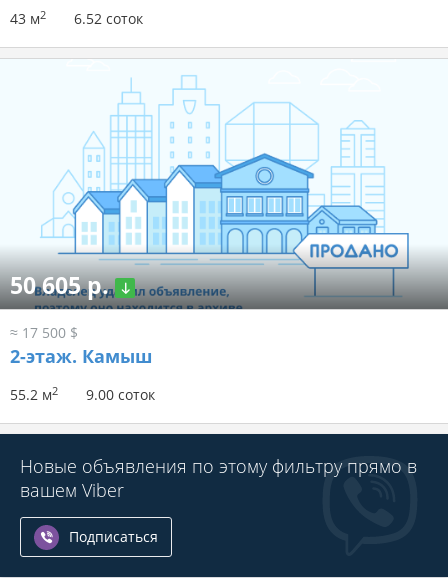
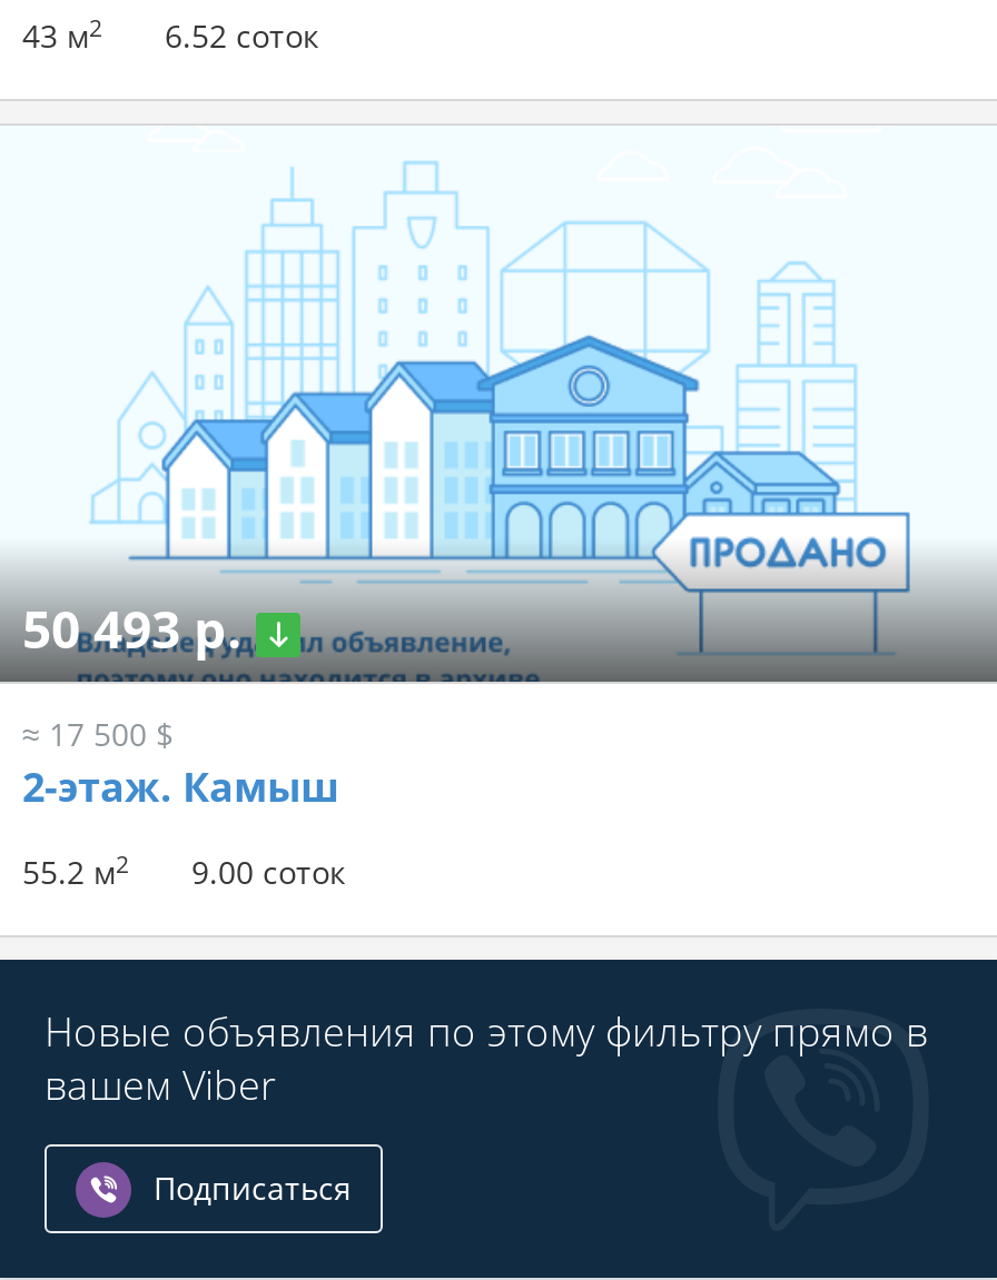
[10,269,115,301] 50 605 р. -> [22,593,256,665] 50 493 р.

